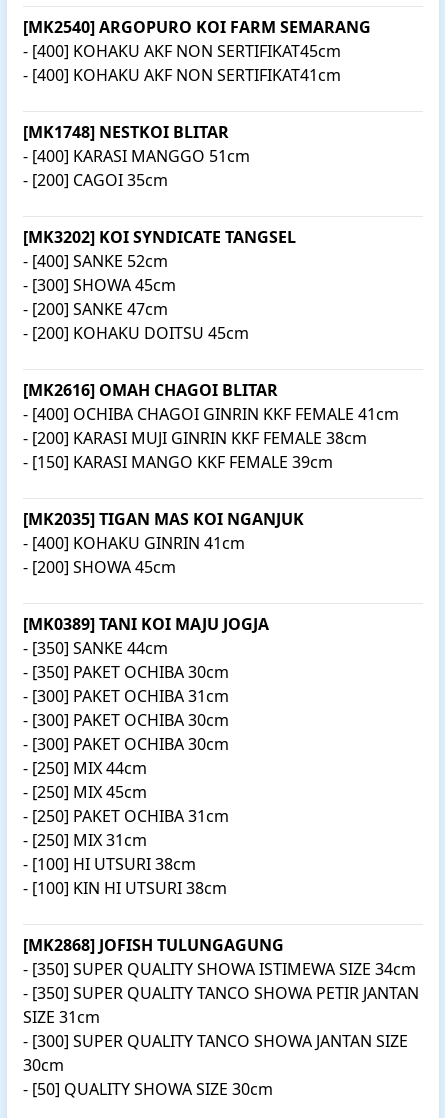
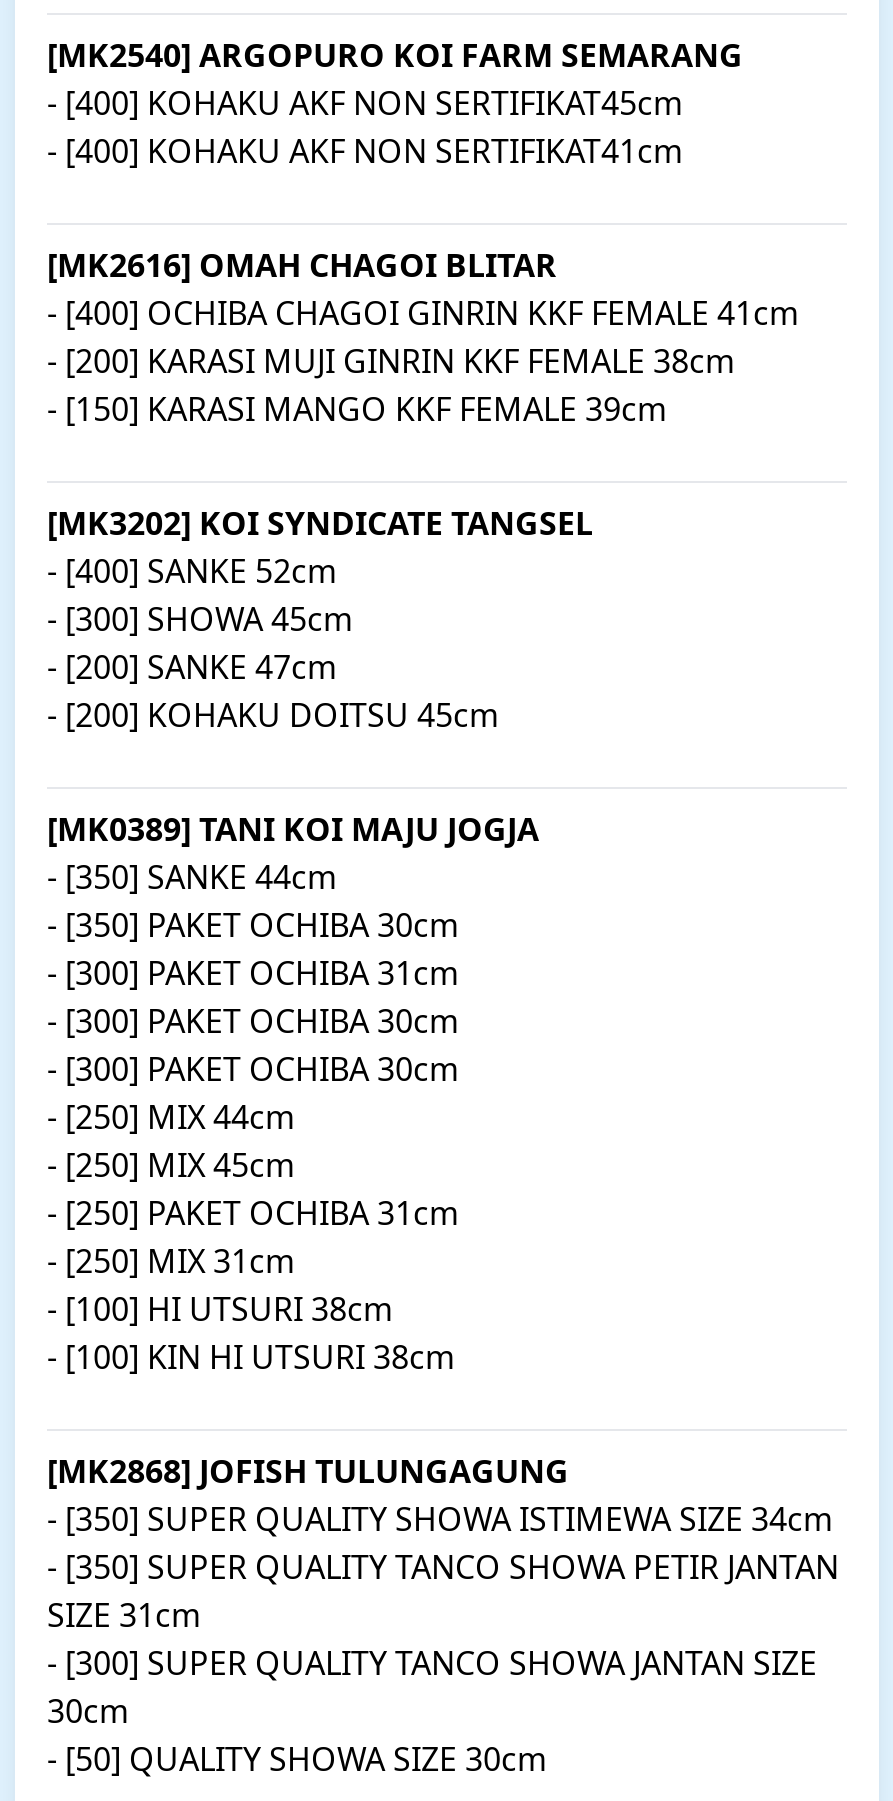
[23,121,250,191] [MK1748] NESTKOI BLITAR | - [400] KARASI MANGGO 51cm | - [200] CAGOI 35cm -> none
moved [23,226,296,344] -> [47,501,593,737]: [MK3202] KOI SYNDICATE TANGSEL | - [400] SANKE 52cm | - [300] SHOWA 45cm | - [200] SANKE 47cm | - [200] KOHAKU DOITSU 45cm
moved [23,379,399,473] -> [47,243,799,431]: [MK2616] OMAH CHAGOI BLITAR | - [400] OCHIBA CHAGOI GINRIN KKF FEMALE 41cm | - [200] KARASI MUJI GINRIN KKF FEMALE 38cm | - [150] KARASI MANGO KKF FEMALE 39cm
[23,508,304,578] [MK2035] TIGAN MAS KOI NGANJUK | - [400] KOHAKU GINRIN 41cm | - [200] SHOWA 45cm -> none

